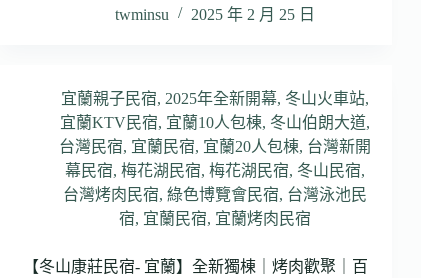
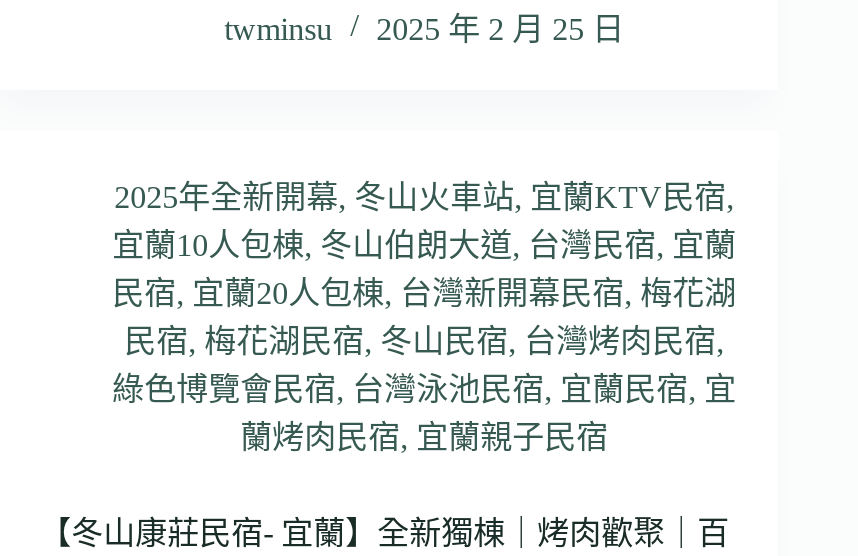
[59,90,371,227] 宜蘭親子民宿, 2025年全新開幕,冬山火車站, | 宜蘭KTV民宿,宜蘭10人包棟,冬山伯朗大道, | 台灣民宿,宜蘭民宿,宜蘭20人包棟,台灣新開 | 幕民宿,梅花湖民宿,梅花湖民宿,冬山民宿, | 台灣烤肉民宿,綠色博覽會民宿,台灣泳池民 | 宿,宜蘭民宿,宜蘭烤肉民宿 -> [112,180,736,454] 2025年全新開幕,冬山火車站,宜蘭KTV民宿, | 宜蘭10人包棟,冬山伯朗大道,台灣民宿,宜蘭 | 民宿,宜蘭20人包棟,台灣新開幕民宿,梅花湖 | 民宿,梅花湖民宿,冬山民宿,台灣烤肉民宿, | 綠色博覽會民宿,台灣泳池民宿,宜蘭民宿,宜 | 蘭烤肉民宿,宜蘭親子民宿

